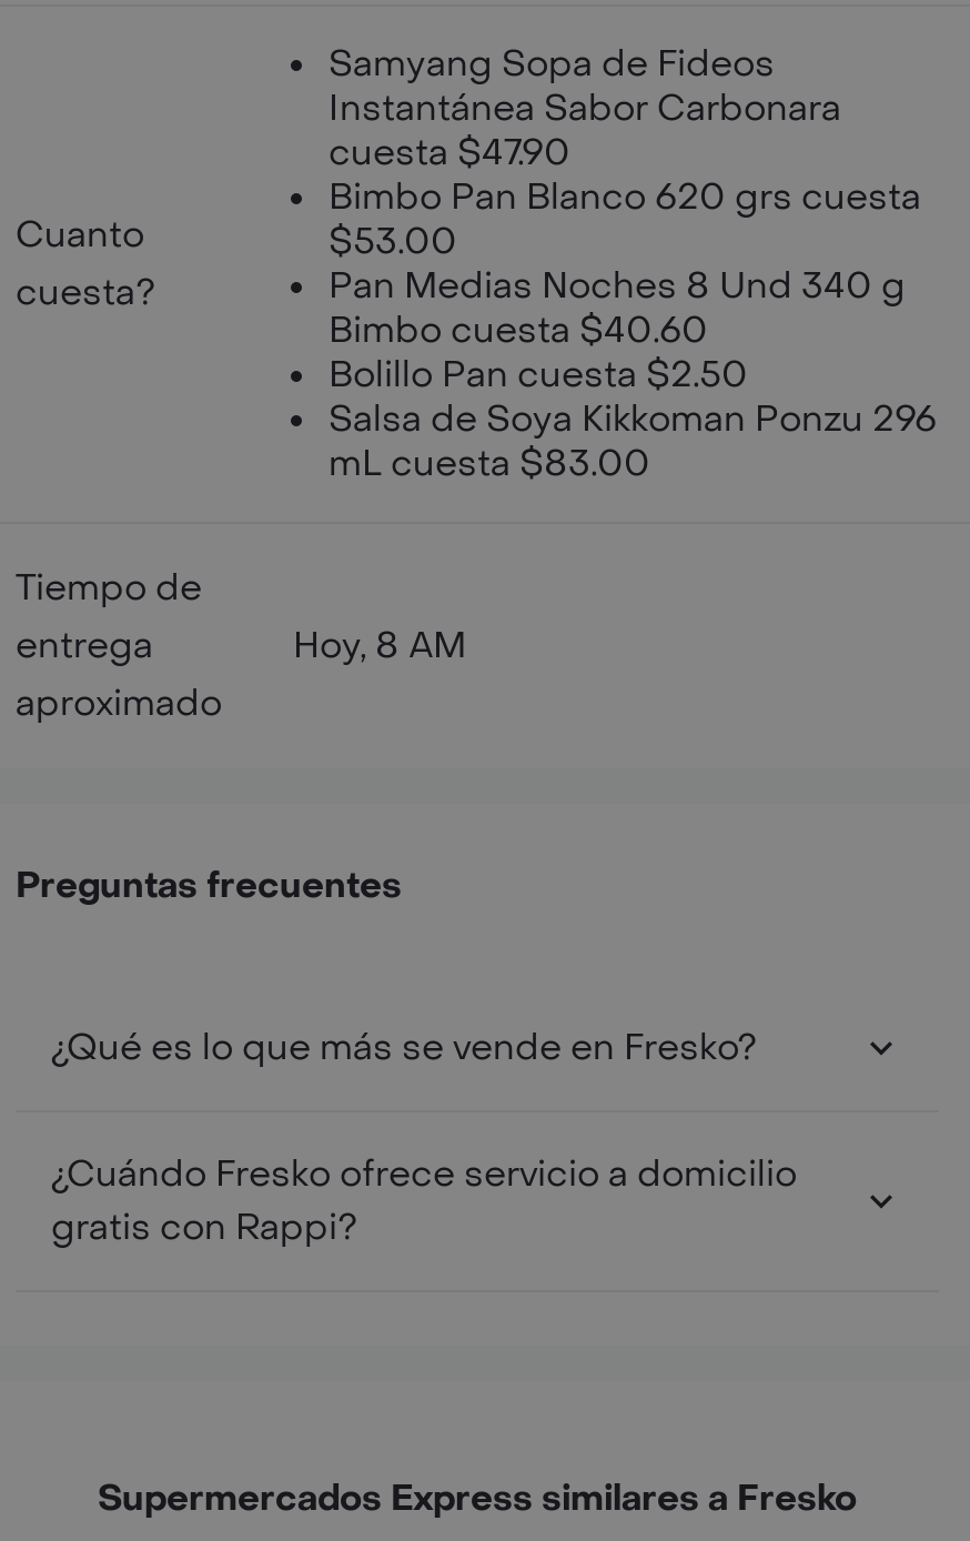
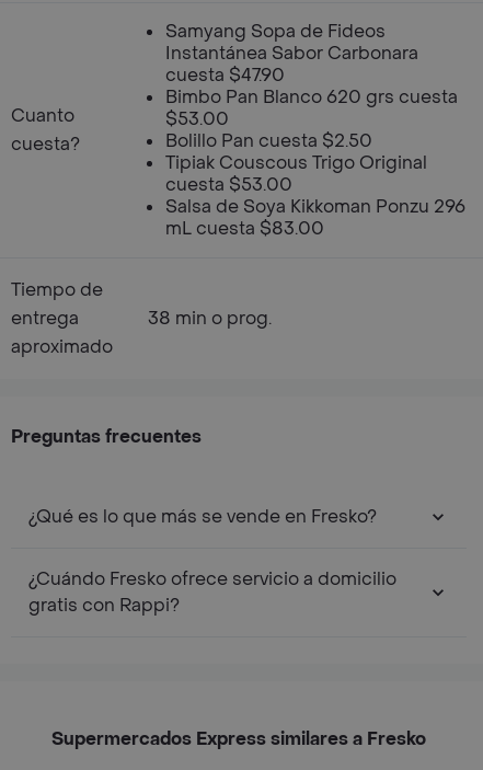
[329,262,906,353] Pan Medias Noches 8 Und 340 g | Bimbo cuesta $40.60 -> none
none -> [165,151,427,196] Tipiak Couscous Trigo Original | cuesta $53.00
moved [329,351,748,397] -> [165,129,372,152]: Bolillo Pan cuesta $2.50
[293,622,466,668] Hoy, 8 AM -> [148,307,272,330] 38 min o prog.

